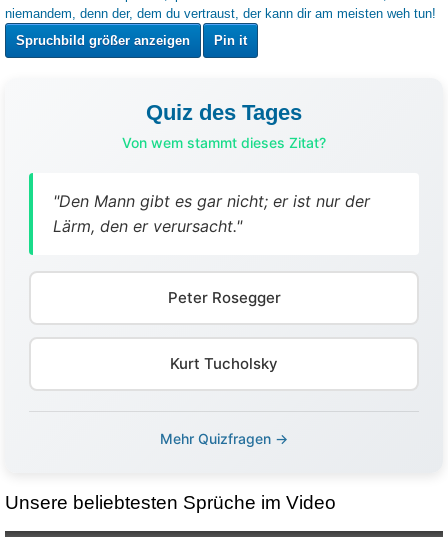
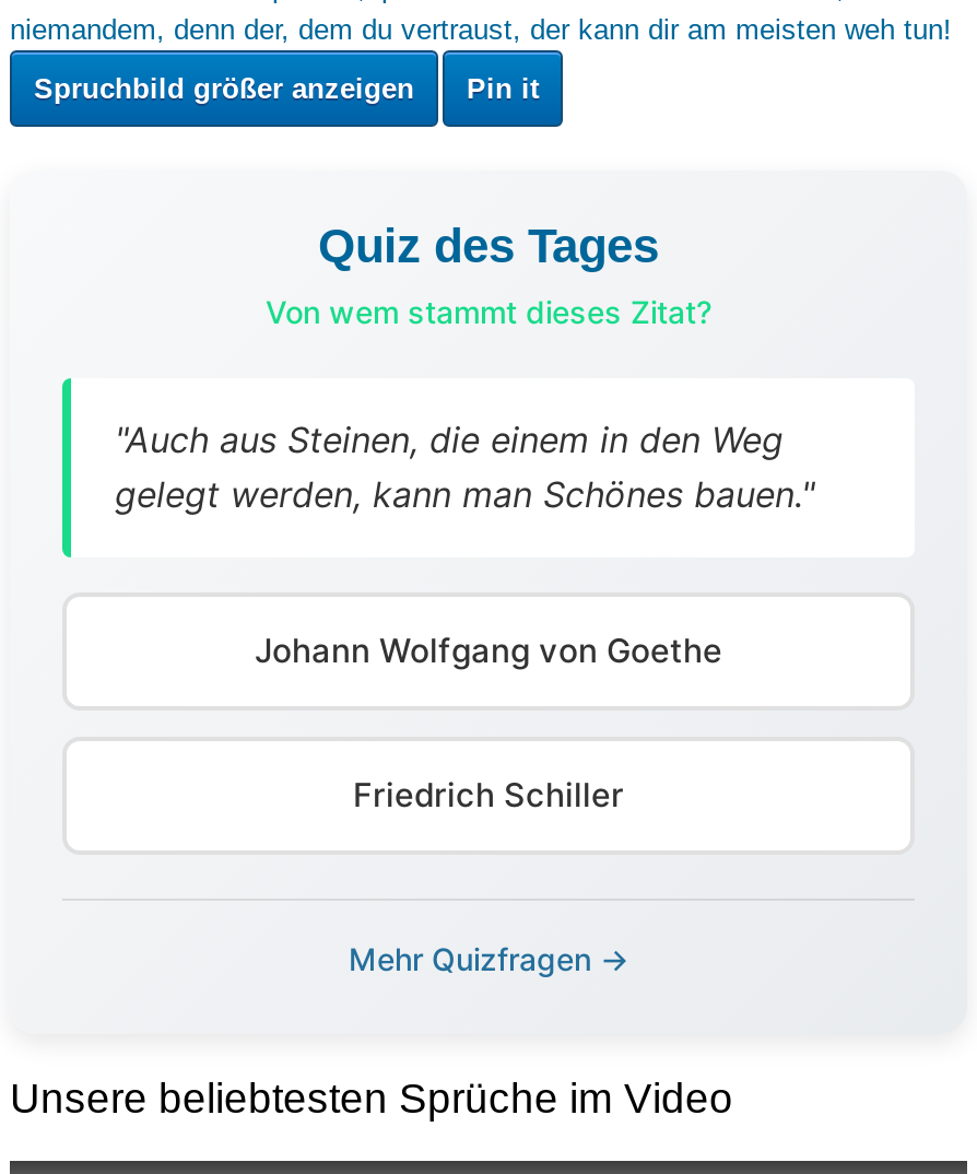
[53,191,370,236] "Den Mann gibt es gar nicht; er ist nur der | Lärm, den er verursacht." -> [115,417,814,515] "Auch aus Steinen, die einem in den Weg | gelegt werden, kann man Schönes bauen."
[167,288,280,307] Peter Rosegger -> [255,629,722,670] Johann Wolfgang von Goethe
[170,354,278,373] Kurt Tucholsky -> [353,773,624,815] Friedrich Schiller

